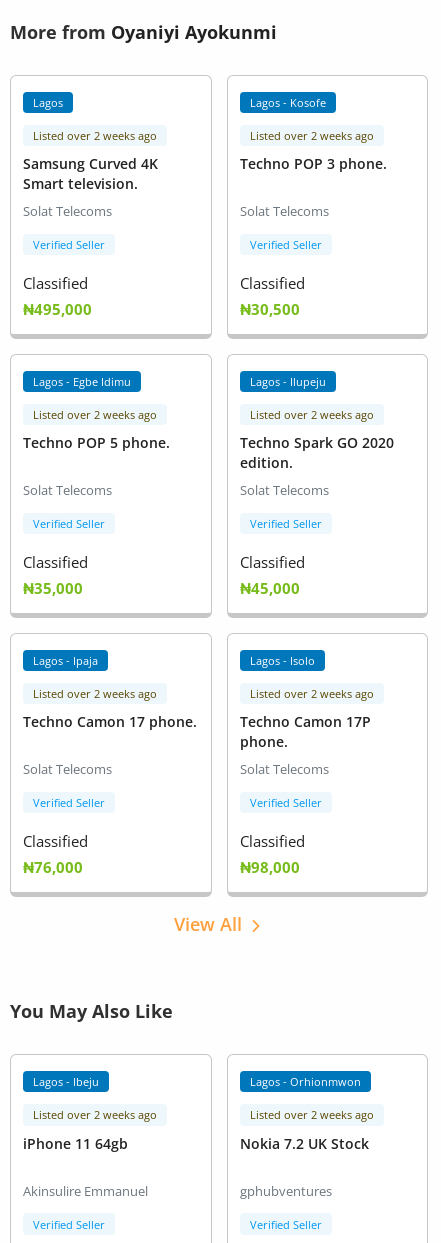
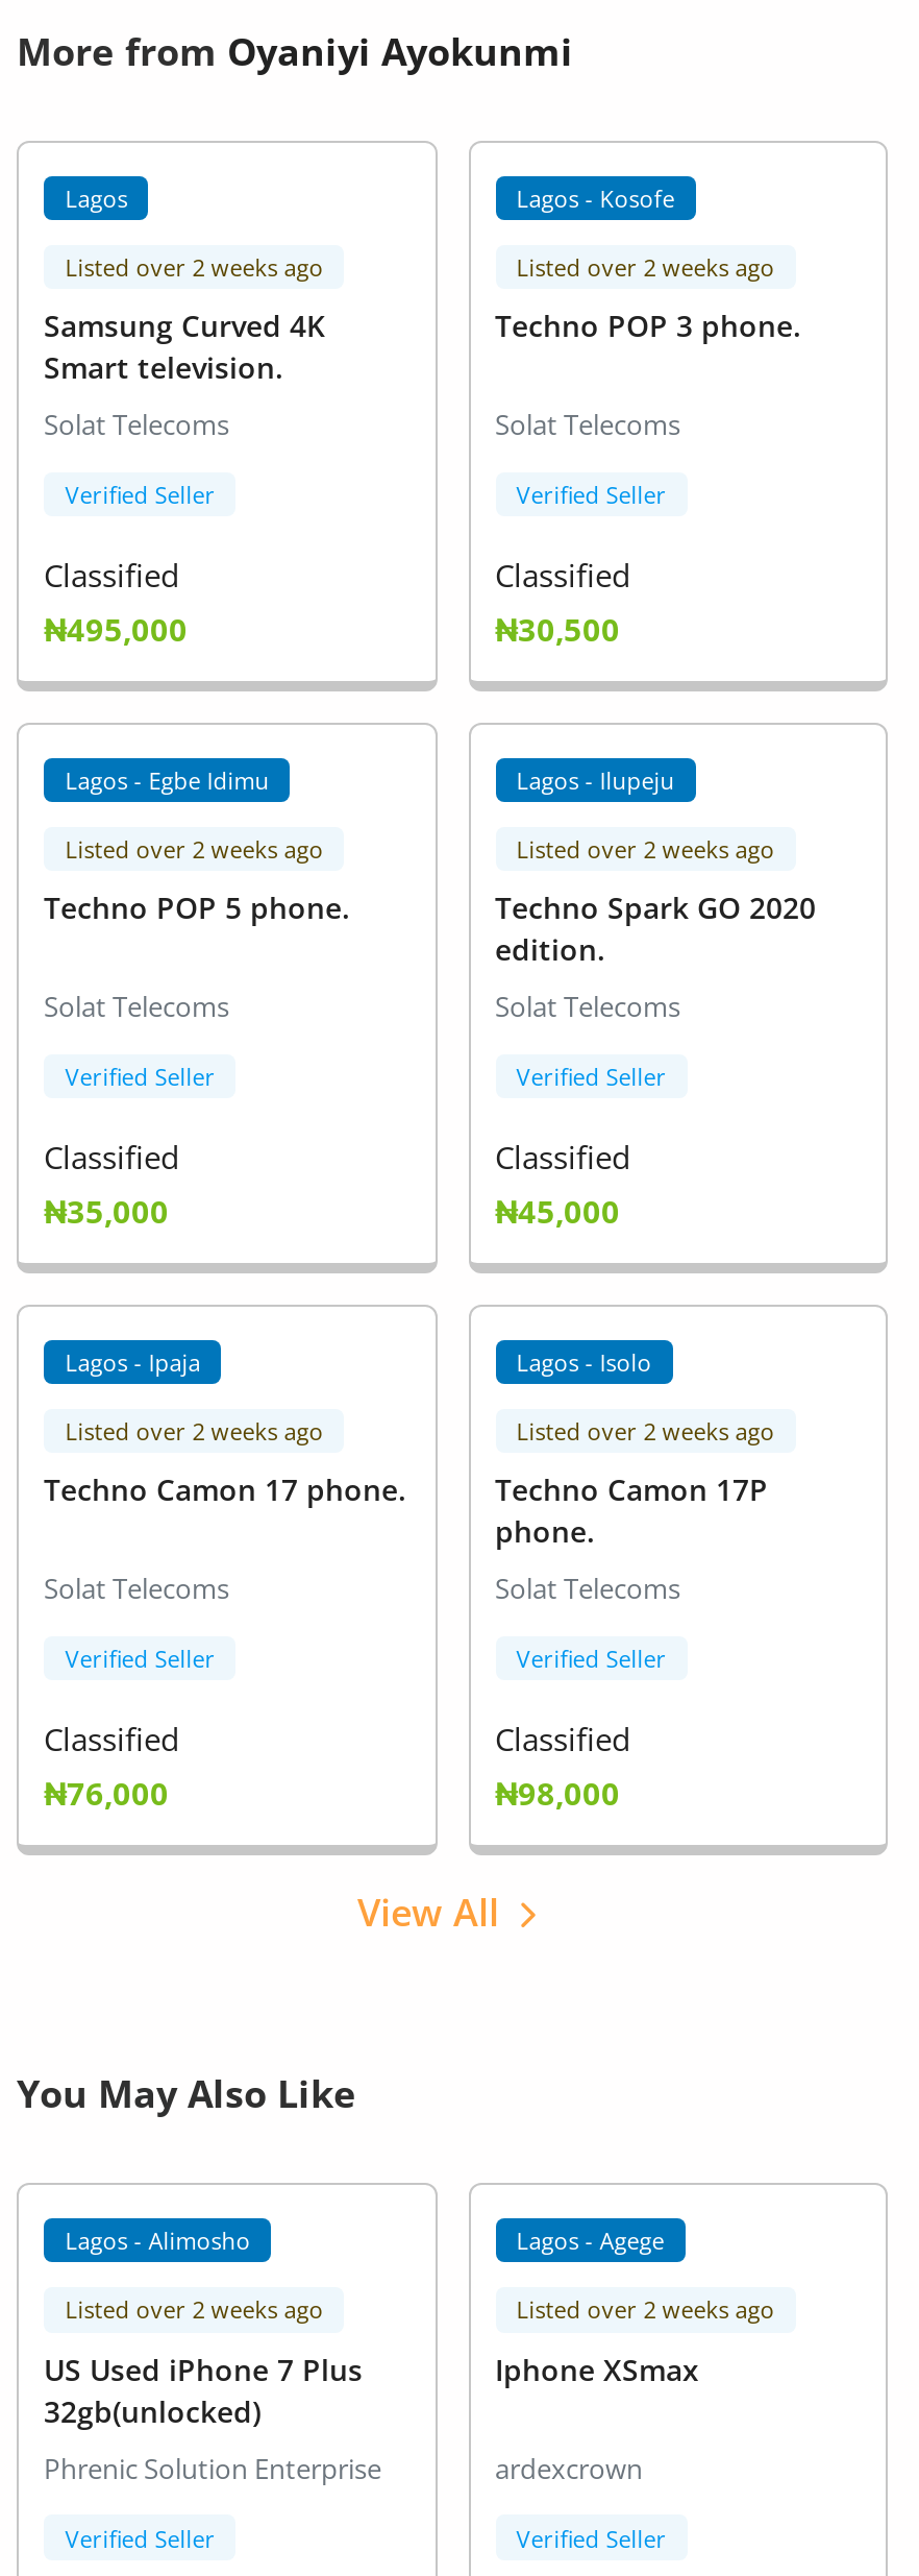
[33,1074,99,1089] Lagos - Ibeju -> [65,2225,250,2257] Lagos - Alimosho
[250,1074,361,1089] Lagos - Orhionmwon -> [516,2225,664,2257] Lagos - Agege
[23,1134,128,1153] iPhone 11 64gb -> [44,2349,363,2430] US Used iPhone 7 Plus | 32gb(unlocked)
[239,1134,368,1153] Nokia 7.2 UK Stock -> [495,2349,699,2388] Iphone XSmax
[23,1182,148,1200] Akinsulire Emmanuel -> [44,2449,381,2487] Phrenic Solution Enterprise
[239,1182,331,1200] gphubventures -> [495,2449,643,2487] ardexcrown

